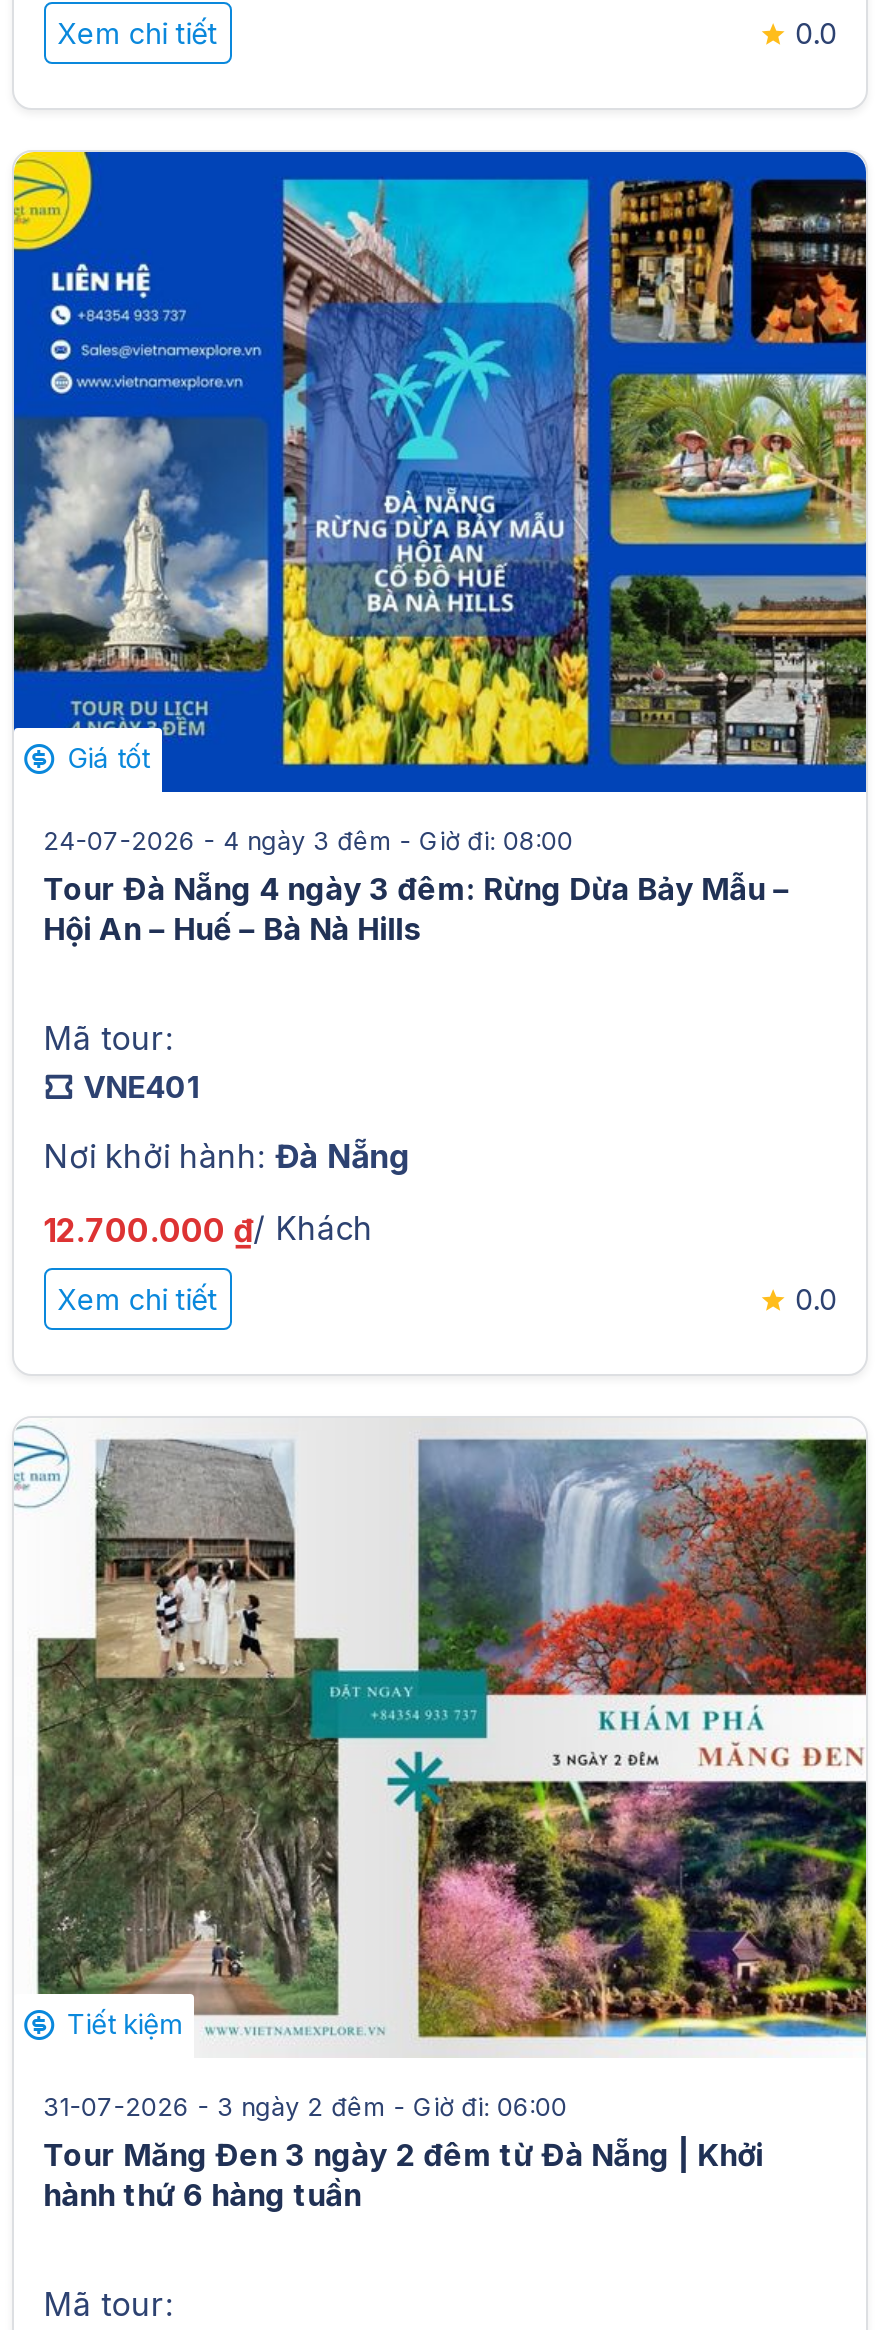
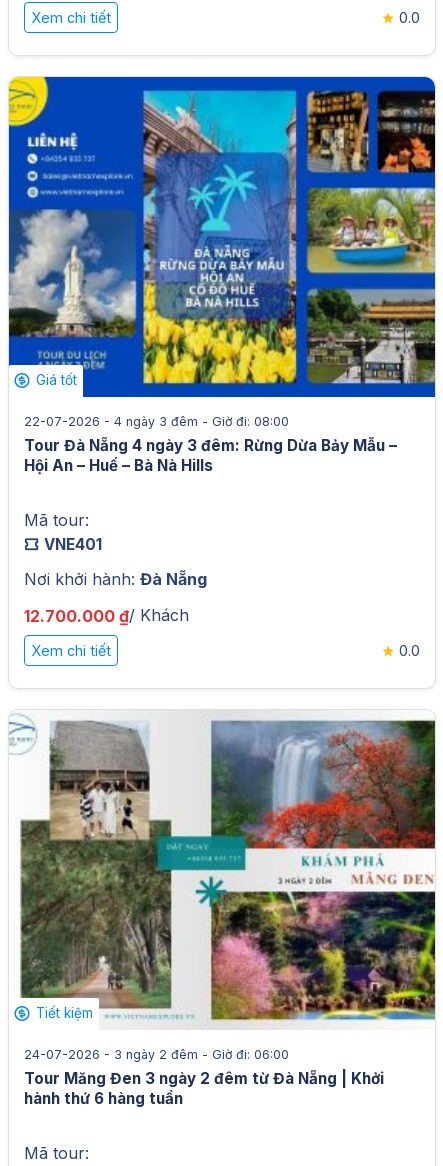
[43,826,573,856] 24-07-2026 - 4 ngày 3 đêm - Giờ đi: 08:00 -> [24,414,289,429] 22-07-2026 - 4 ngày 3 đêm - Giờ đi: 08:00
[43,2092,567,2122] 31-07-2026 - 3 ngày 2 đêm - Giờ đi: 06:00 -> [24,1047,289,1062] 24-07-2026 - 3 ngày 2 đêm - Giờ đi: 06:00

